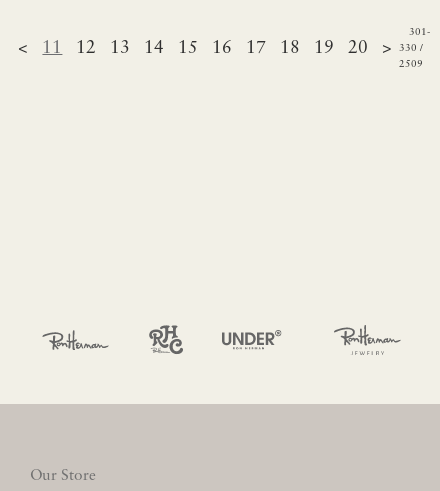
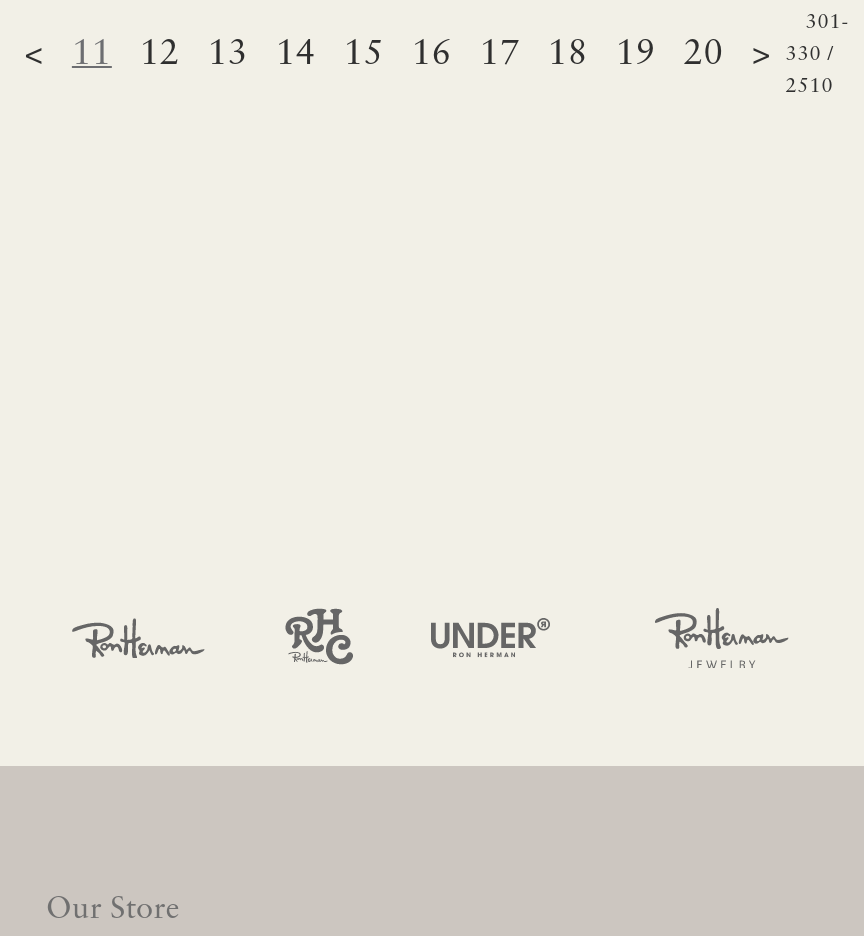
[399,59,423,70] 2509 -> [786,76,833,98] 2510

